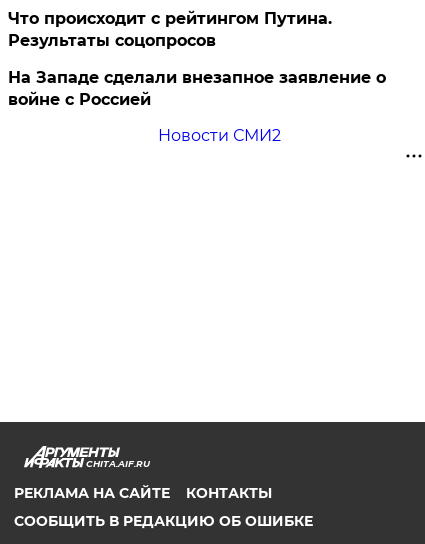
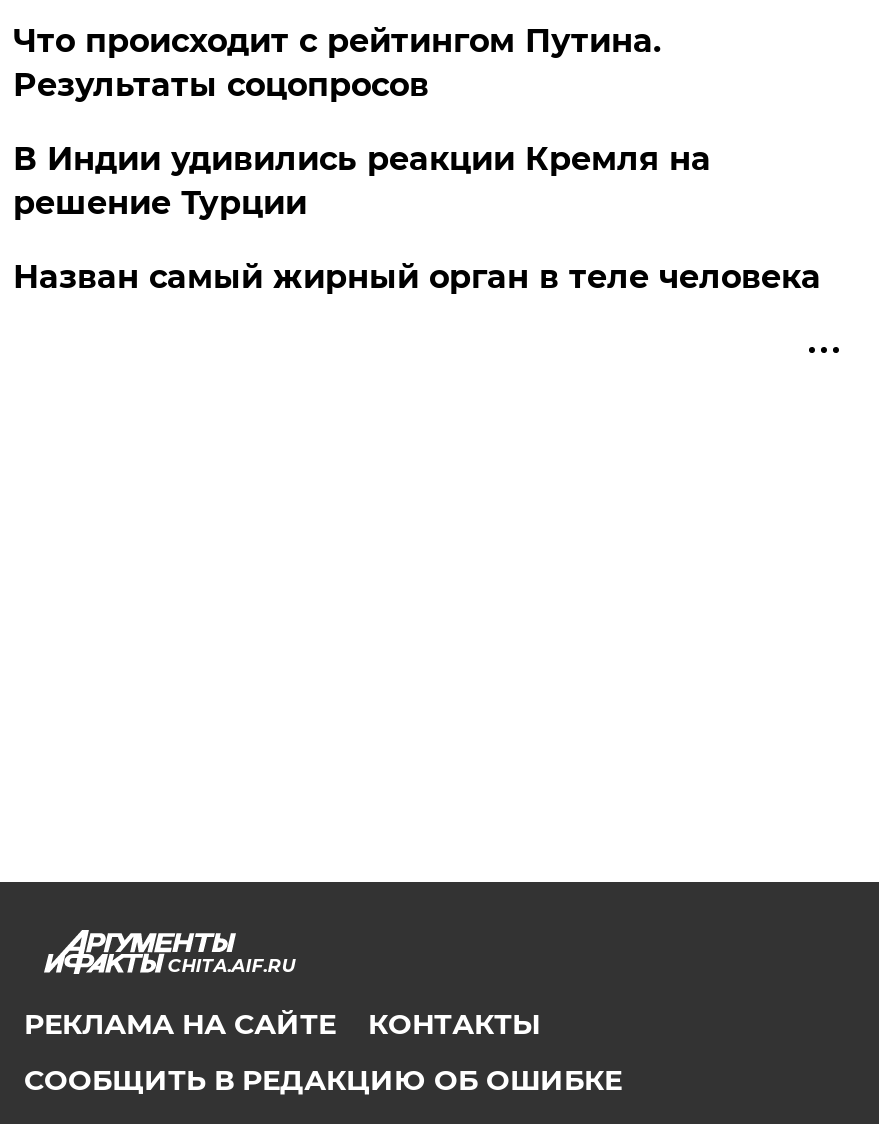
[8,68,386,109] На Западе сделали внезапное заявление о | войне с Россией -> [13,140,711,222] В Индии удивились реакции Кремля на | решение Турции
[158,126,281,145] Новости СМИ2 -> [13,258,821,296] Назван самый жирный орган в теле человека

